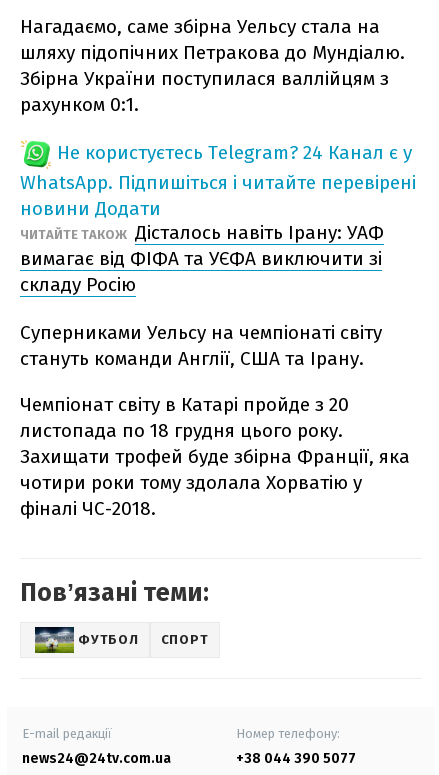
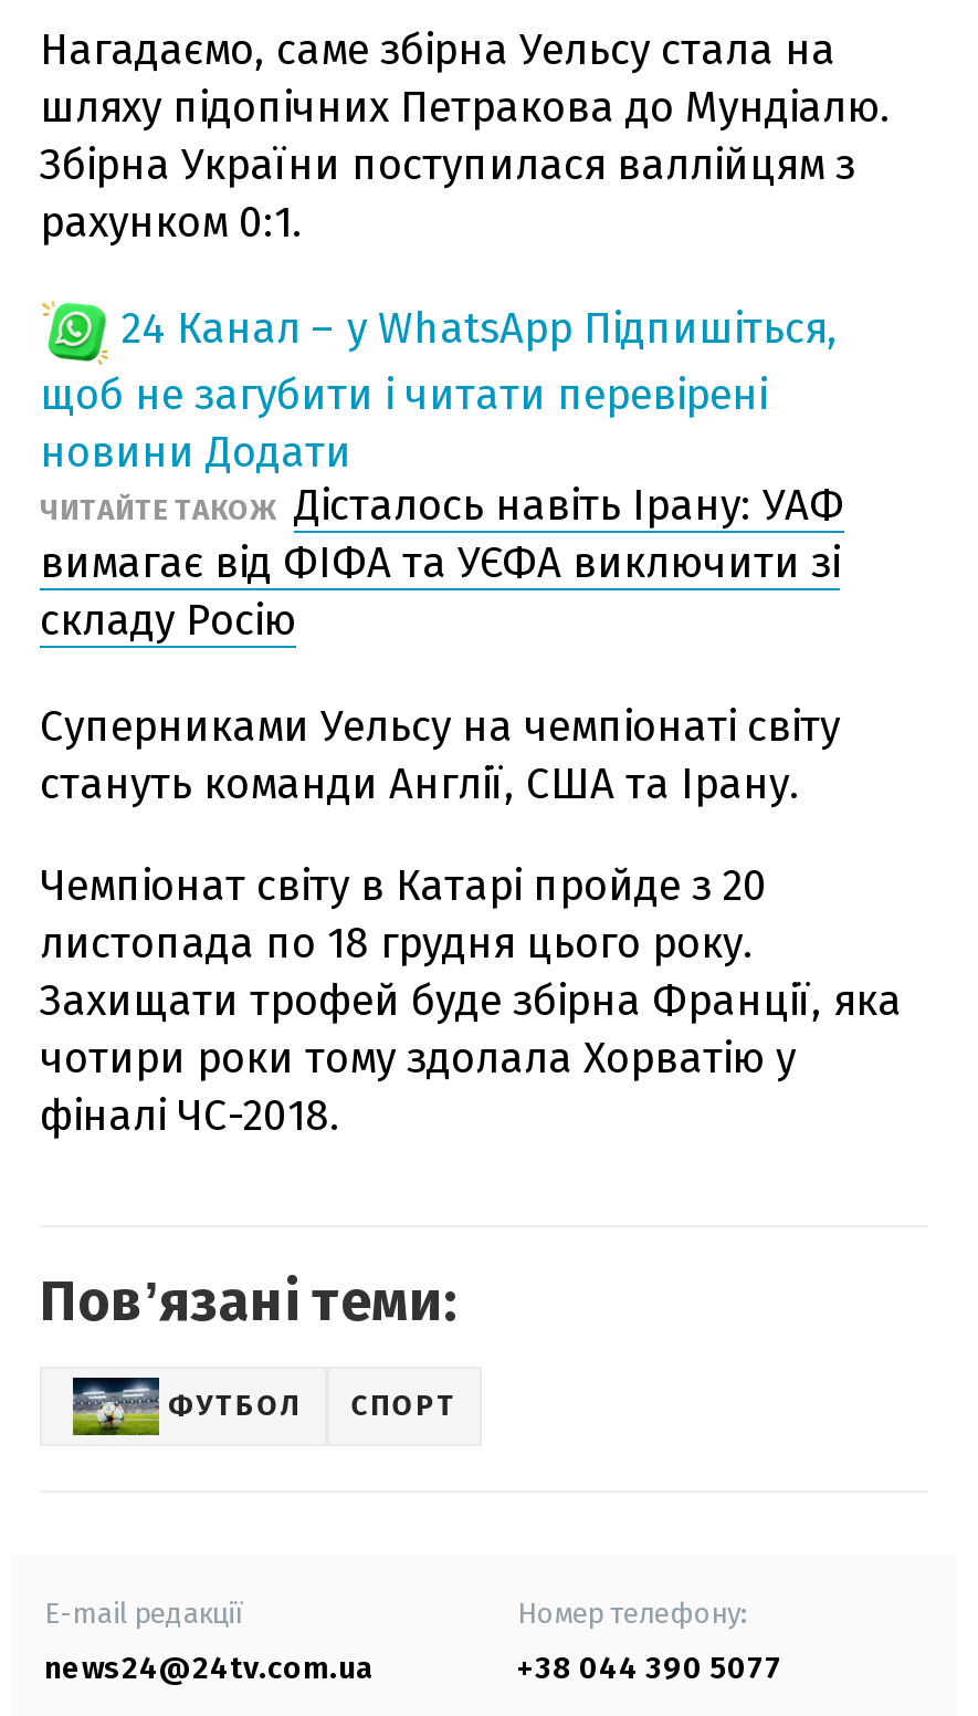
[20,141,416,194] Не користуєтесь Telegram? 24 Канал є у | WhatsApp. Підпишіться і читайте перевірені -> [40,302,838,419] 24 Канал – у WhatsApp Підпишіться, | щоб не загубити і читати перевірені

